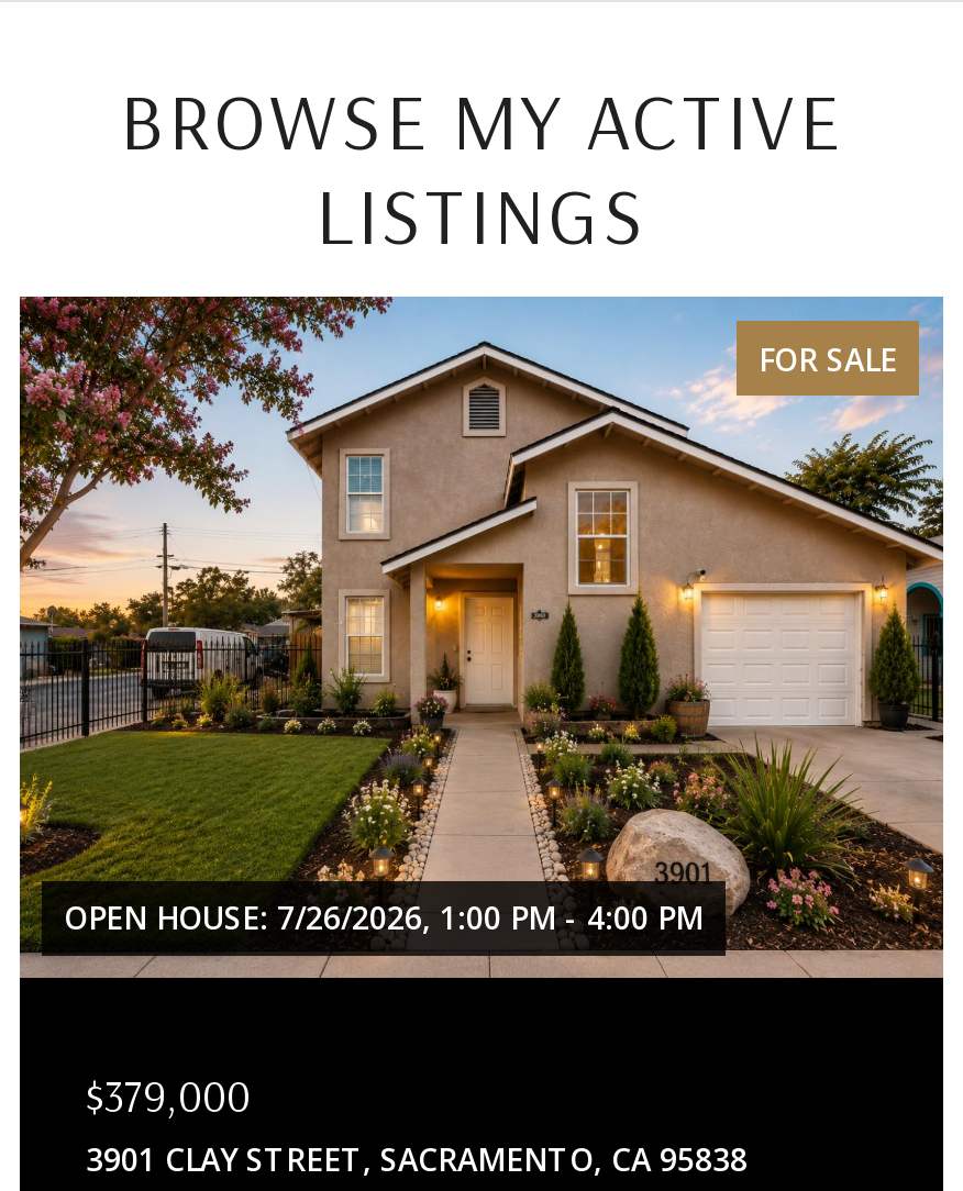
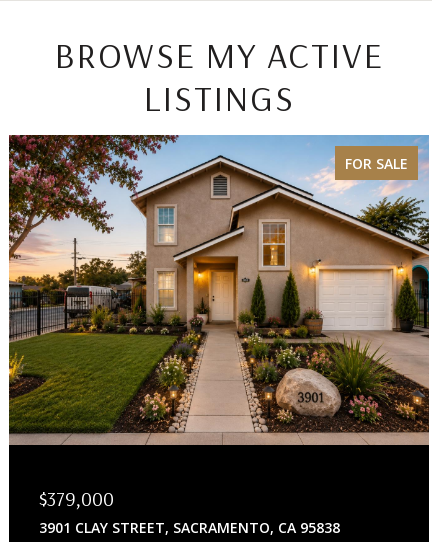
[64,896,704,937] OPEN HOUSE: 7/26/2026, 1:00 PM - 4:00 PM -> none

